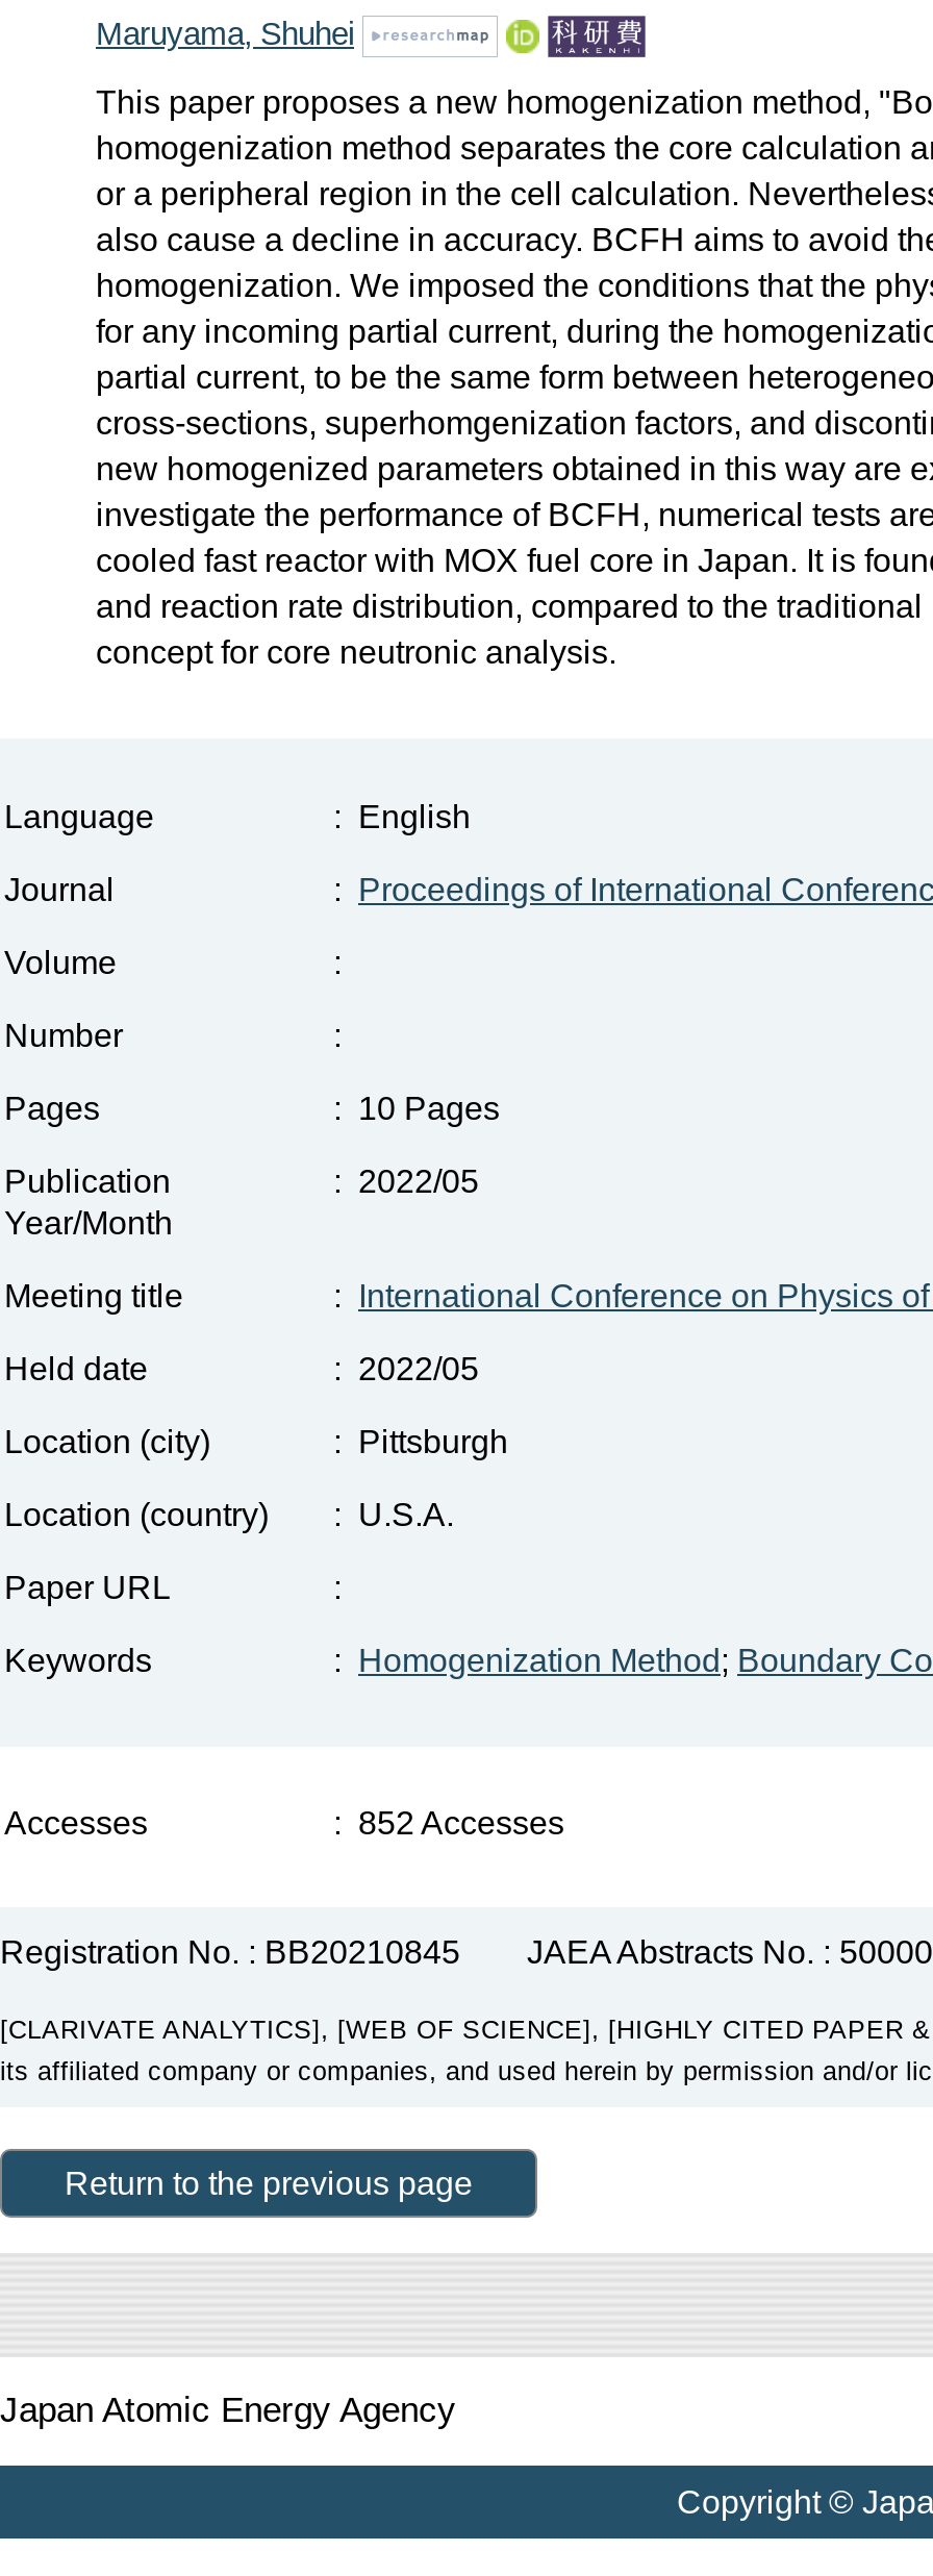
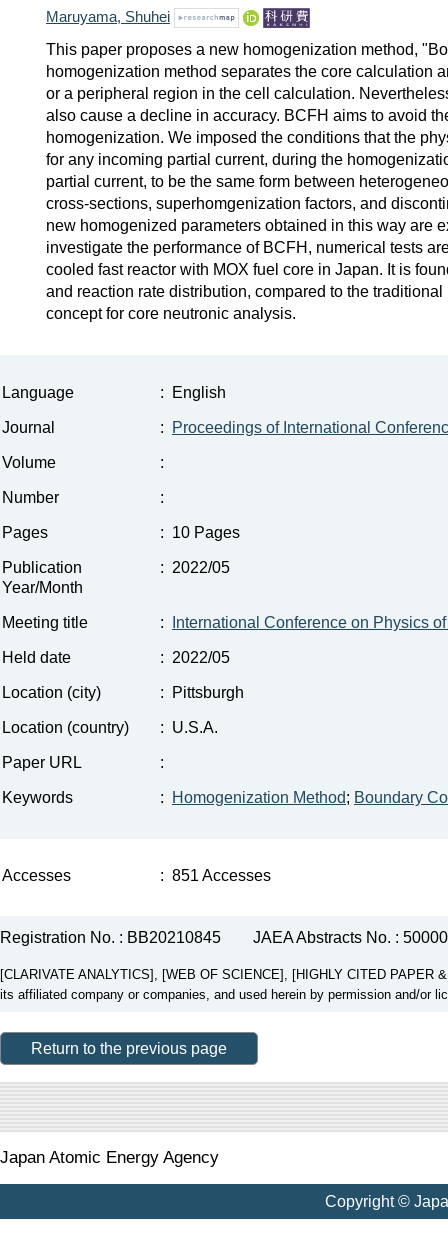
[333,1806,564,1841] : 852 Accesses -> [160,867,271,884] : 851 Accesses

